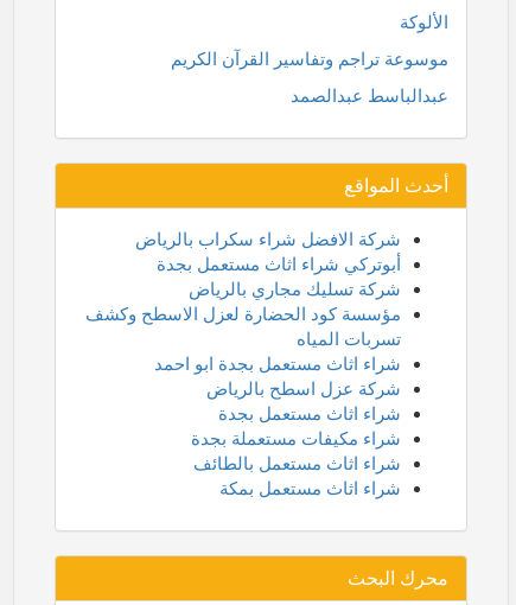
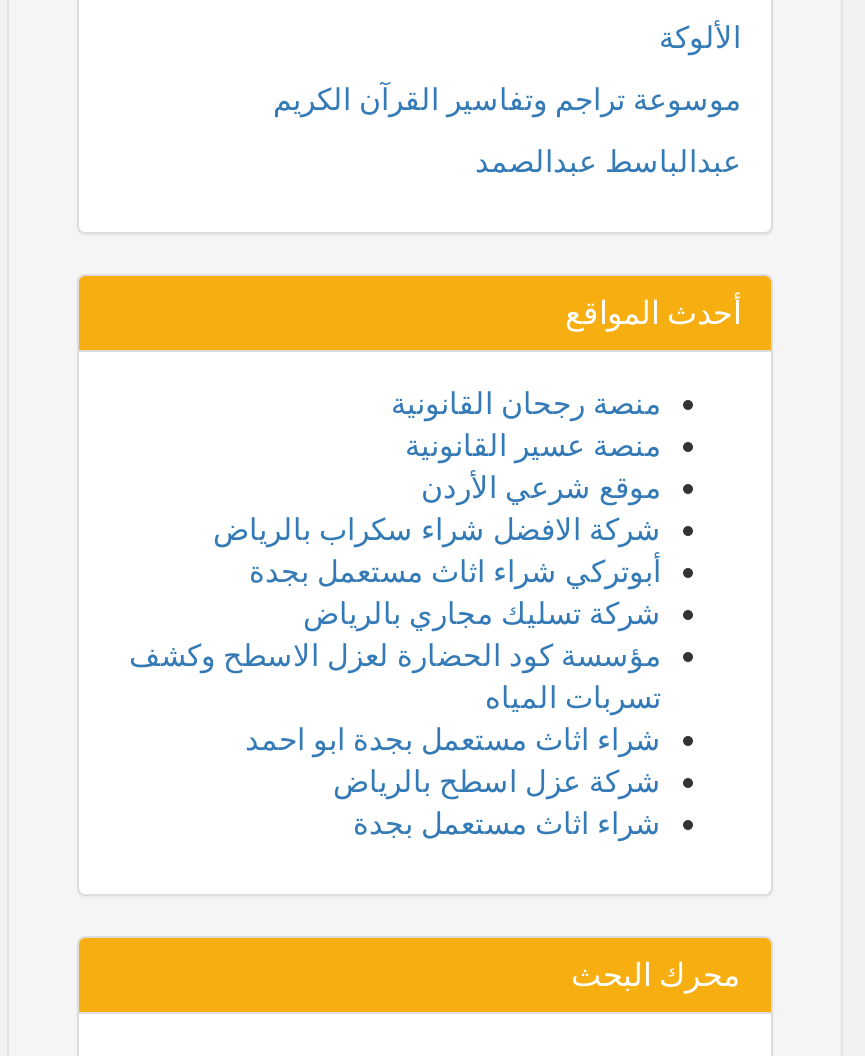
none -> [391,386,661,504] منصة رجحان القانونية | منصة عسير القانونية | موقع شرعي الأردن
moved [85,229,401,423] -> [129,512,661,840]: شركة الافضل شراء سكراب بالرياض | أبوتركي شراء اثاث مستعمل بجدة | شركة تسليك مجاري بالرياض | مؤسسة كود الحضارة لعزل الاسطح وكشف | تسربات المياه | شراء اثاث مستعمل بجدة ابو احمد | شركة عزل اسطح بالرياض | شراء اثاث مستعمل بجدة
[191,428,401,498] شراء مكيفات مستعملة بجدة | شراء اثاث مستعمل بالطائف | شراء اثاث مستعمل بمكة -> none

